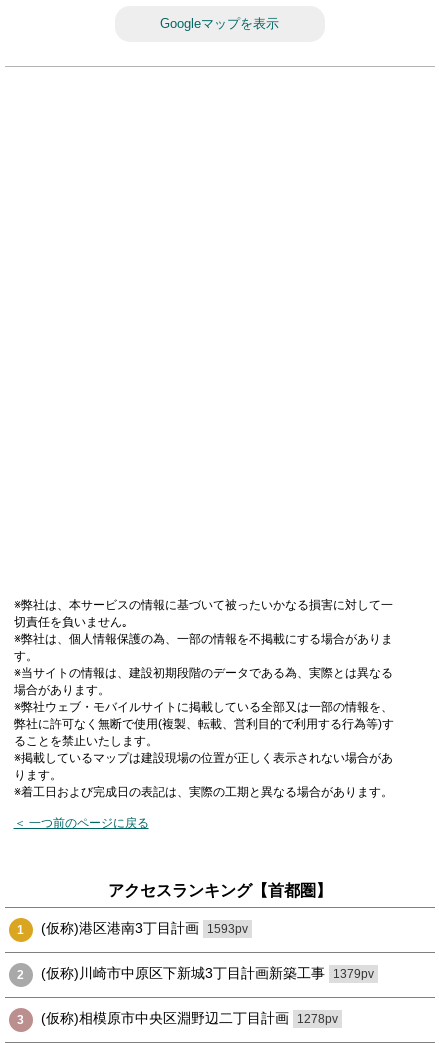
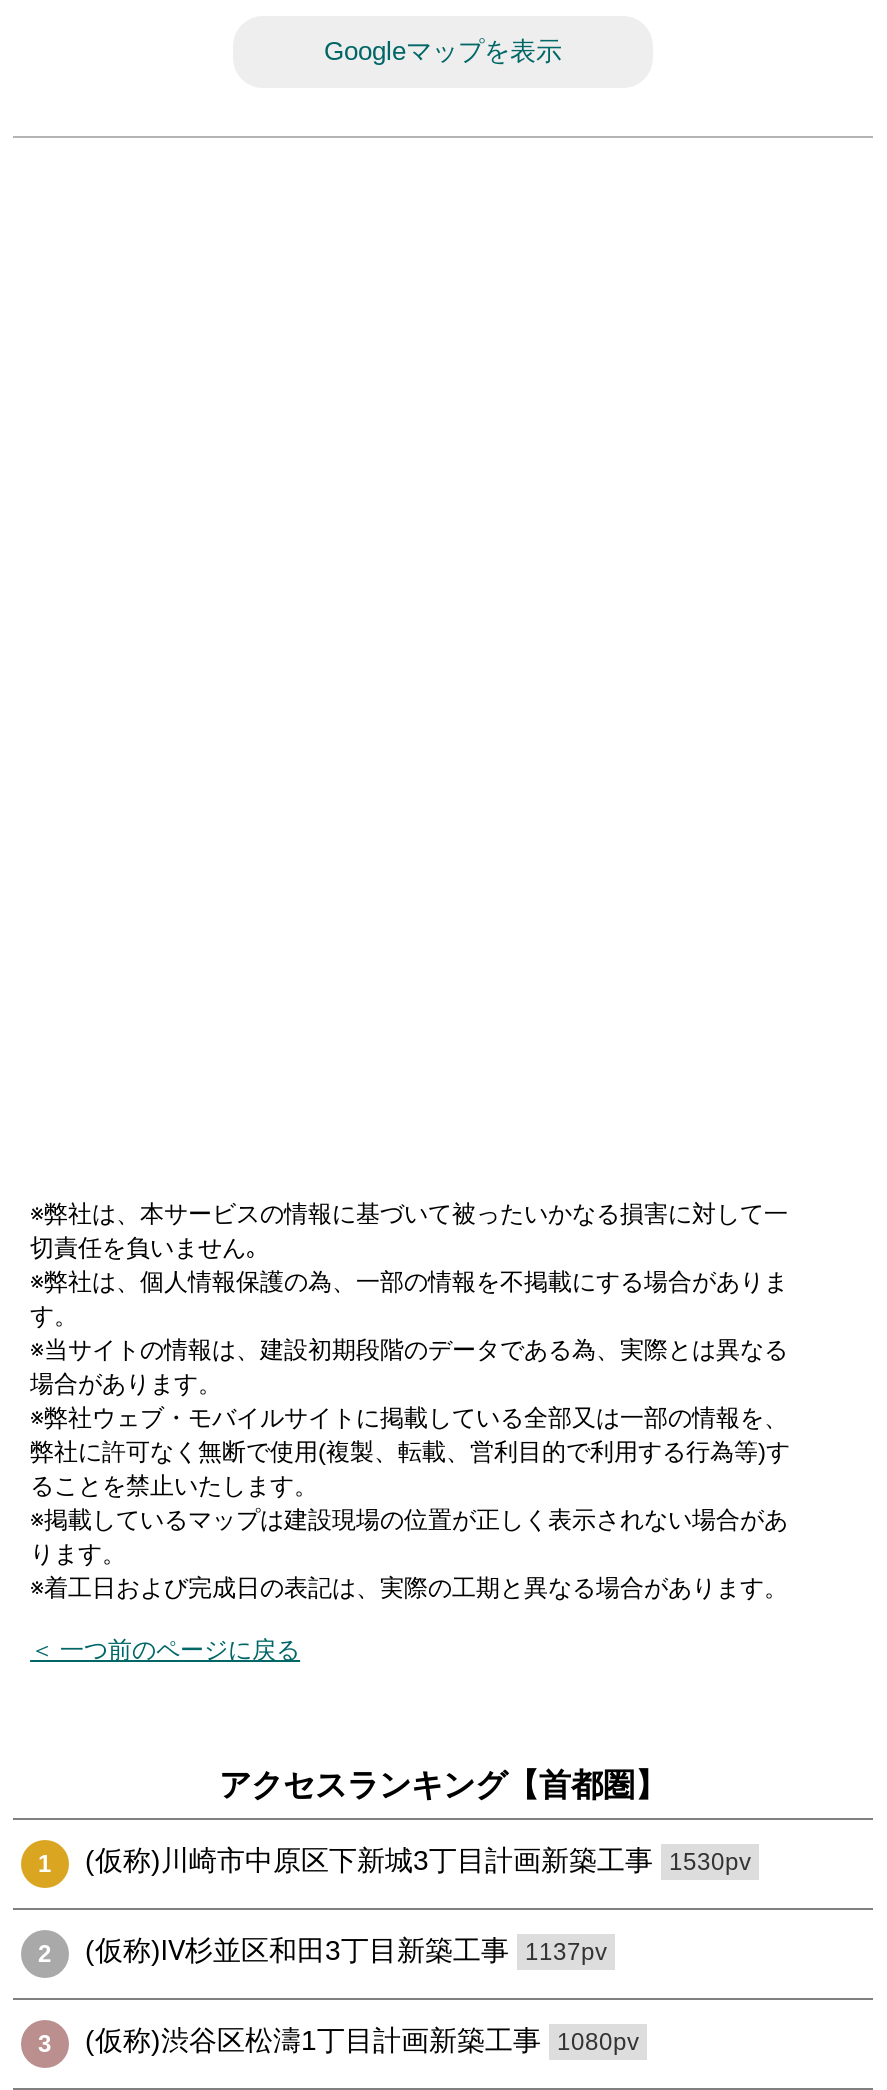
[41,920,248,936] (仮称)港区港南3丁目計画 1593pv -> [85,1845,751,1877] (仮称)川崎市中原区下新城3丁目計画新築工事 1530pv
[41,965,374,981] (仮称)川崎市中原区下新城3丁目計画新築工事 1379pv -> [85,1935,607,1967] (仮称)Ⅳ杉並区和田3丁目新築工事 1137pv
[41,1010,338,1026] (仮称)相模原市中央区淵野辺二丁目計画 1278pv -> [85,2025,639,2057] (仮称)渋谷区松濤1丁目計画新築工事 1080pv

